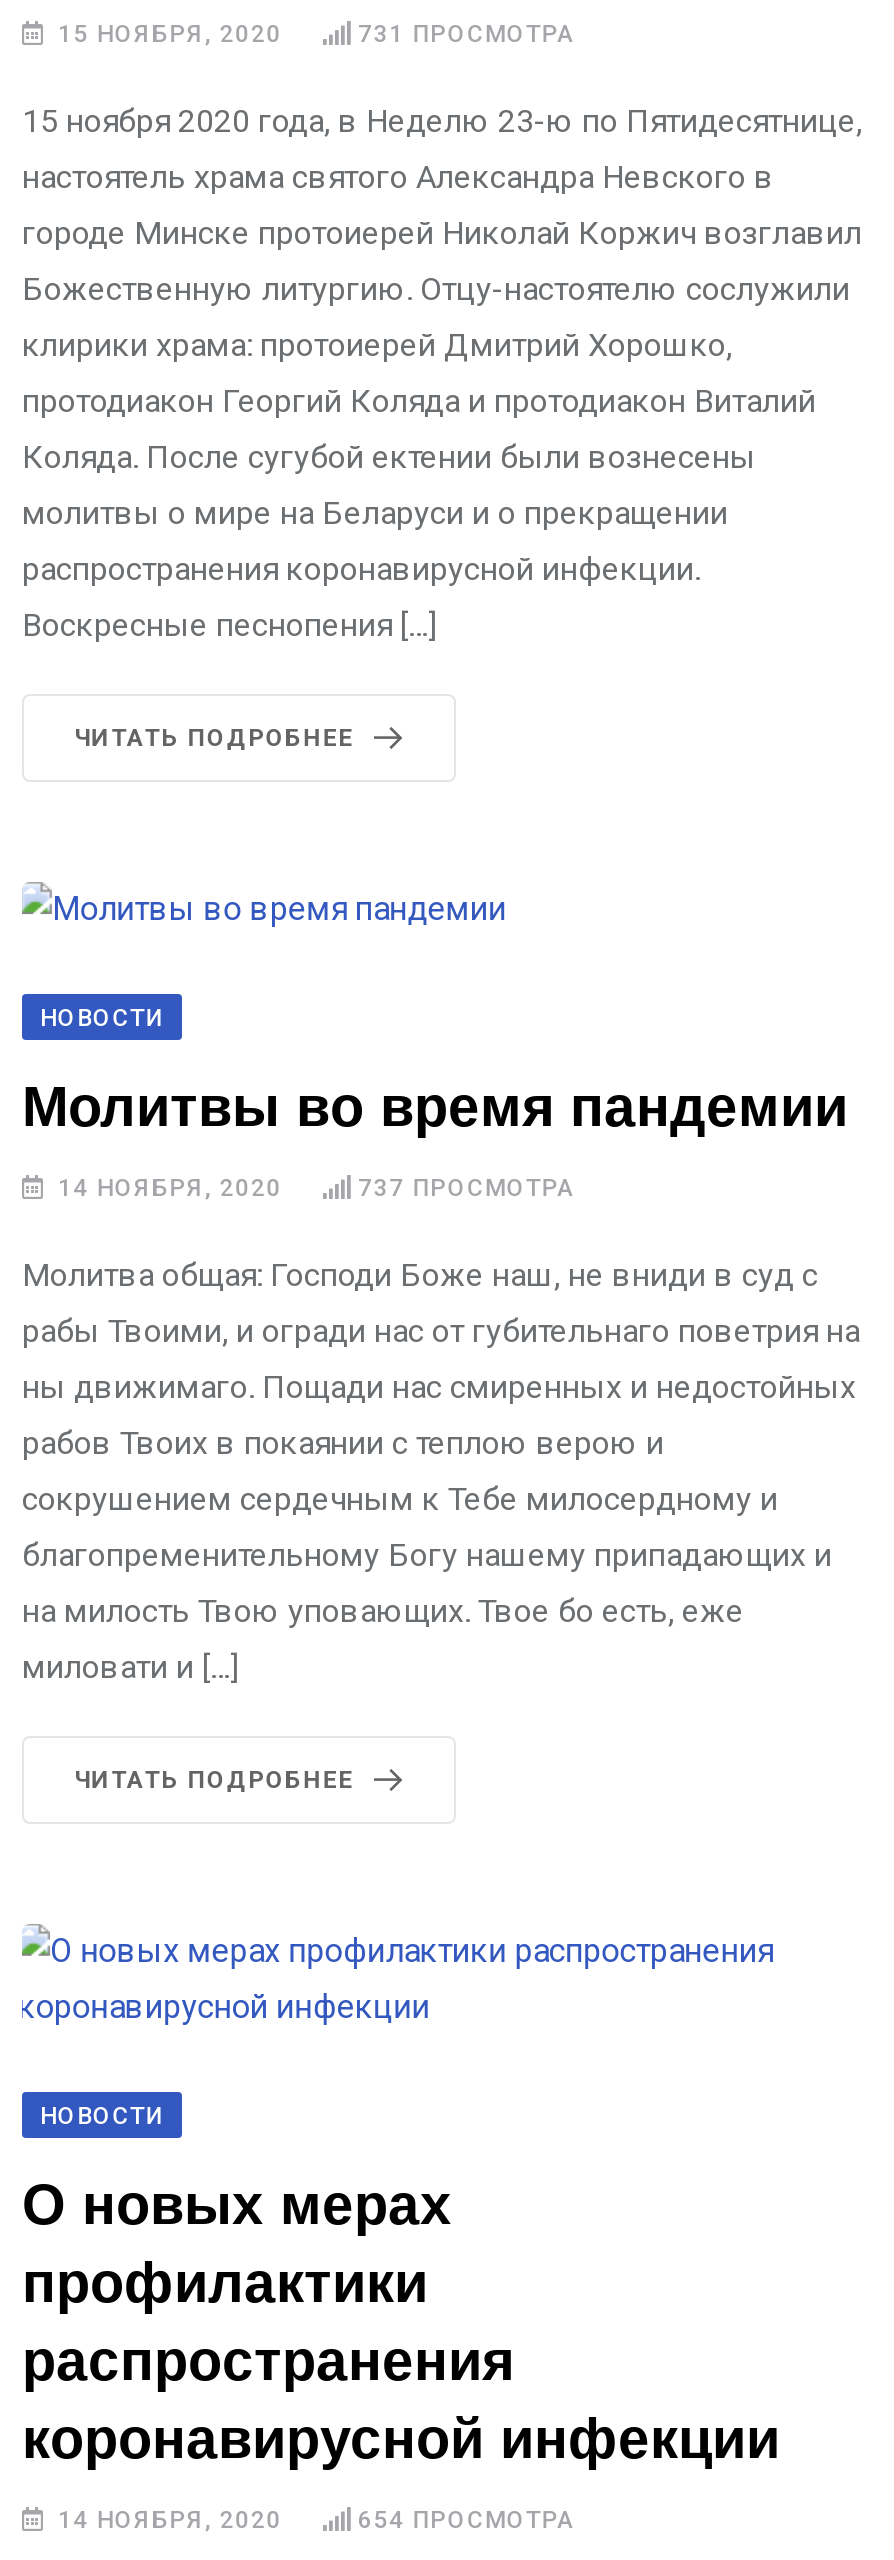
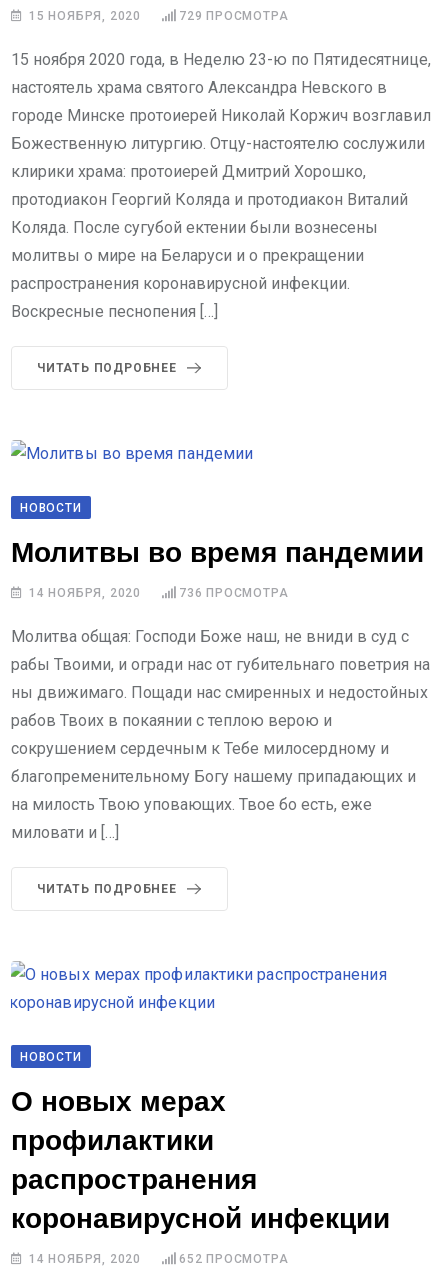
[358,19,577,47] 731 ПРОСМОТРА -> [179,8,288,22] 729 ПРОСМОТРА
[358,1175,577,1203] 737 ПРОСМОТРА -> [179,586,288,600] 736 ПРОСМОТРА
[358,2507,577,2535] 654 ПРОСМОТРА -> [179,1252,288,1266] 652 ПРОСМОТРА

